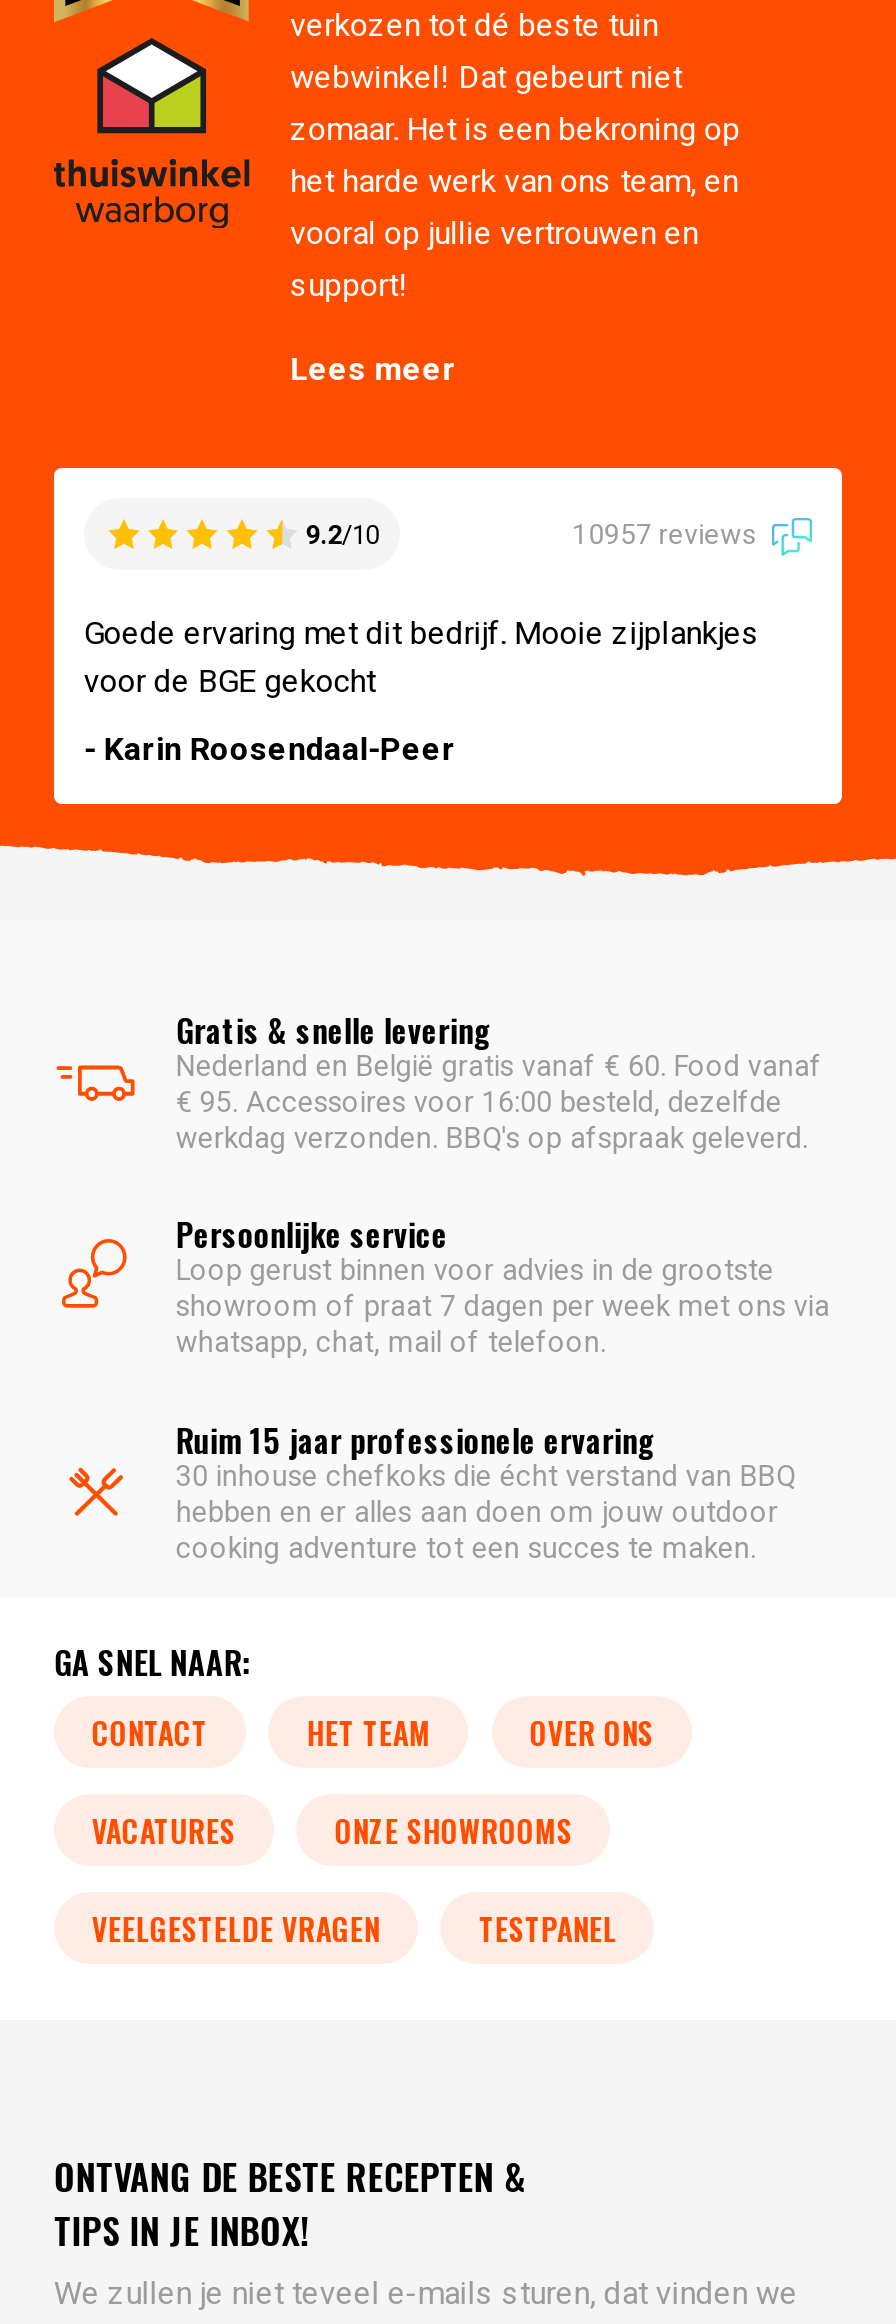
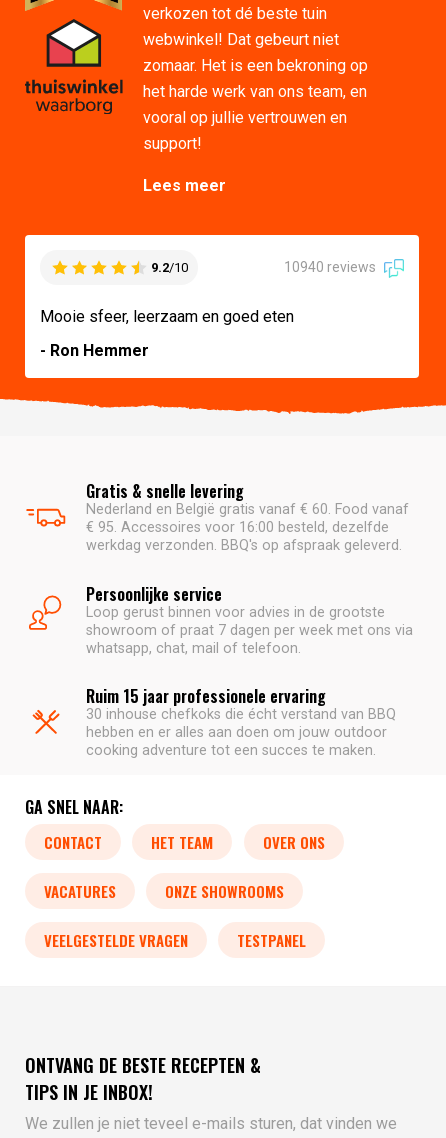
[572,519,762,551] 10957 reviews -> [284,259,379,275] 10940 reviews
[84,615,760,701] Goede ervaring met dit bedrijf. Mooie zijplankjes | voor de BGE gekocht -> [40,307,294,326] Mooie sfeer, leerzaam en goed eten
[84,731,456,769] - Karin Roosendaal-Peer -> [40,341,149,360] - Ron Hemmer

